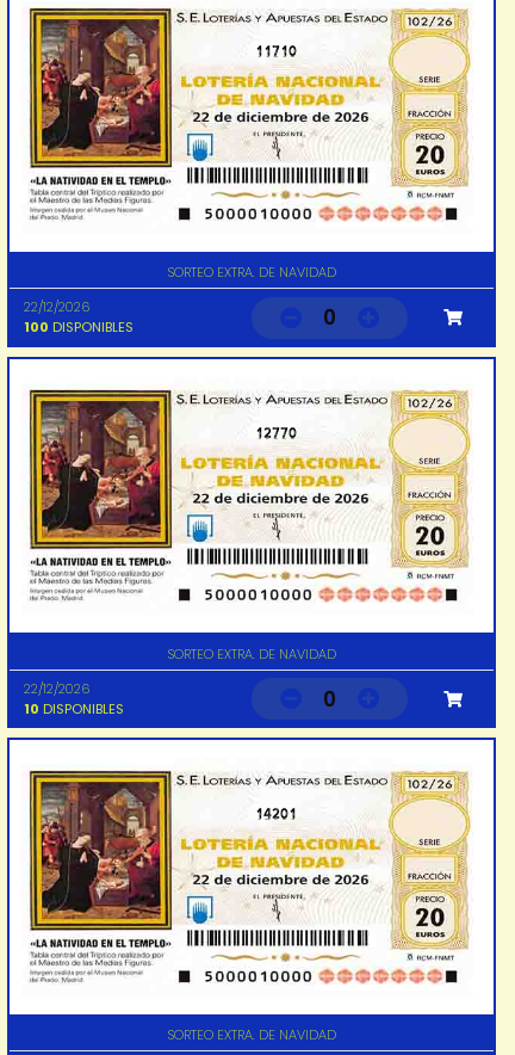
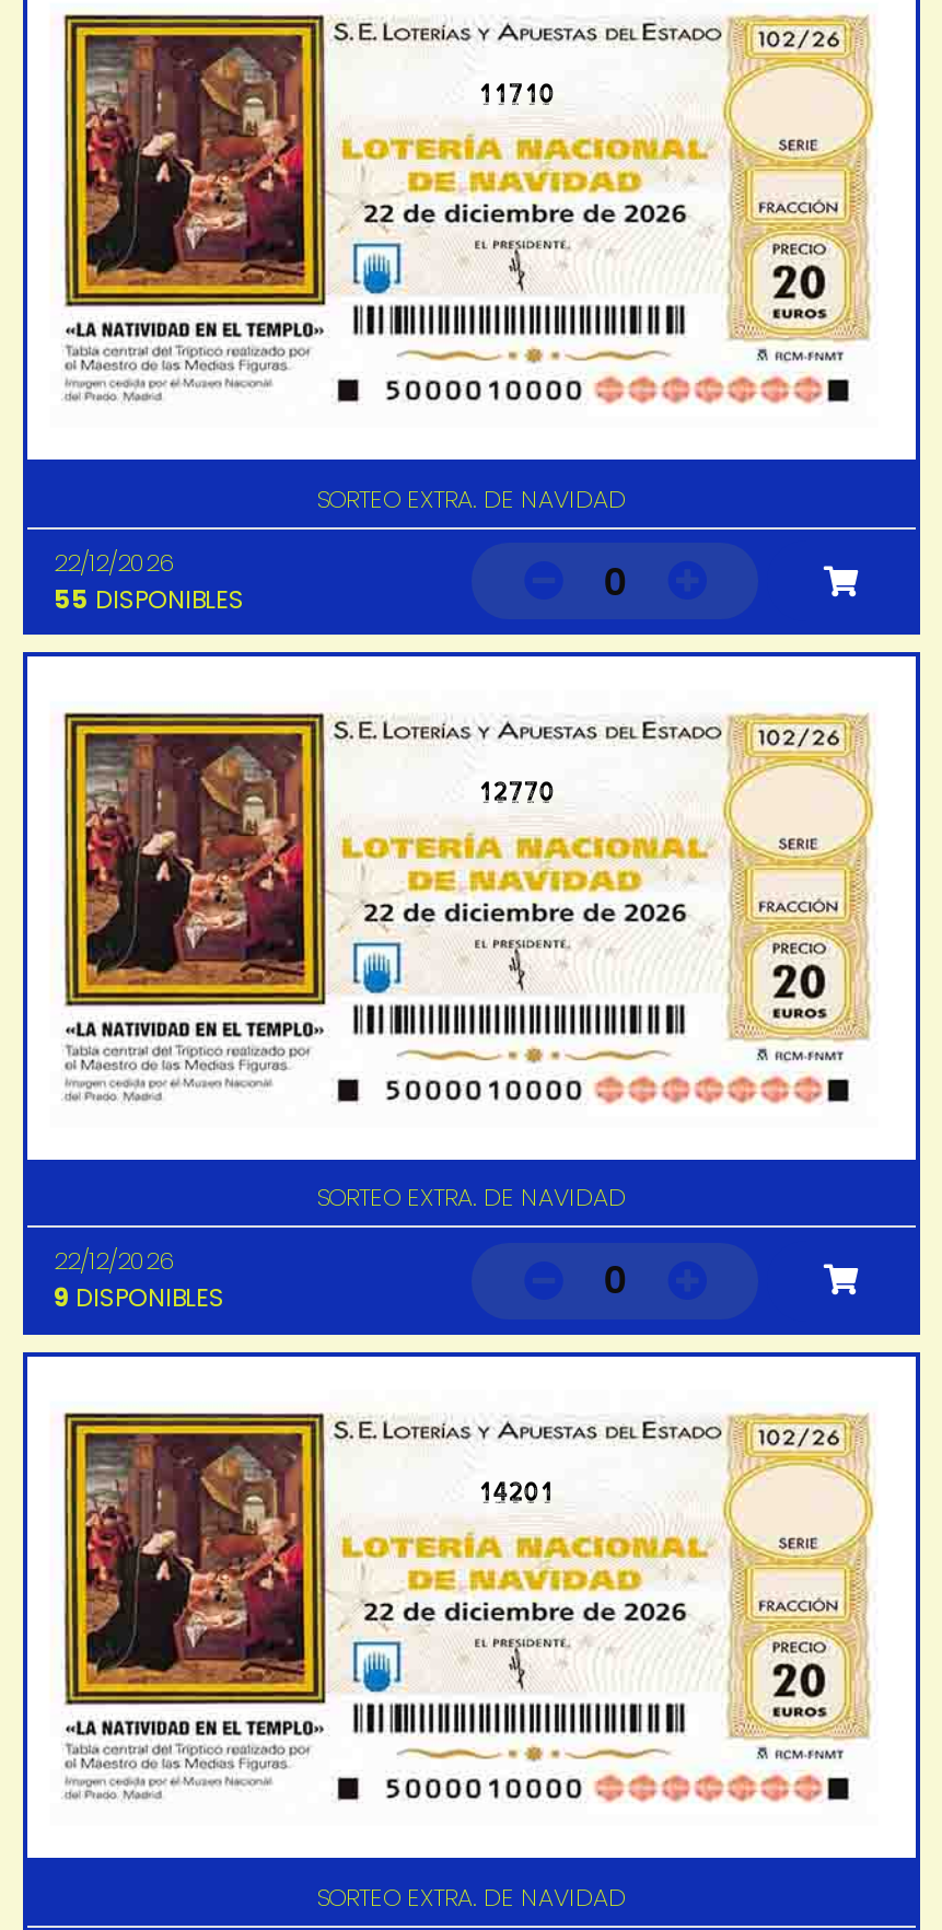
[24,318,134,337] 100 DISPONIBLES -> [54,582,244,617] 55 DISPONIBLES
[24,699,124,718] 10 DISPONIBLES -> [54,1281,224,1316] 9 DISPONIBLES

